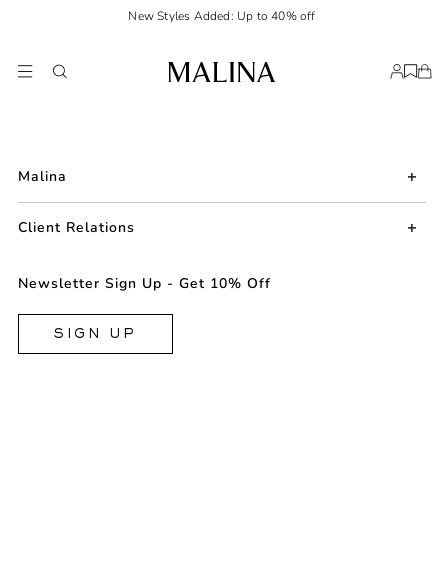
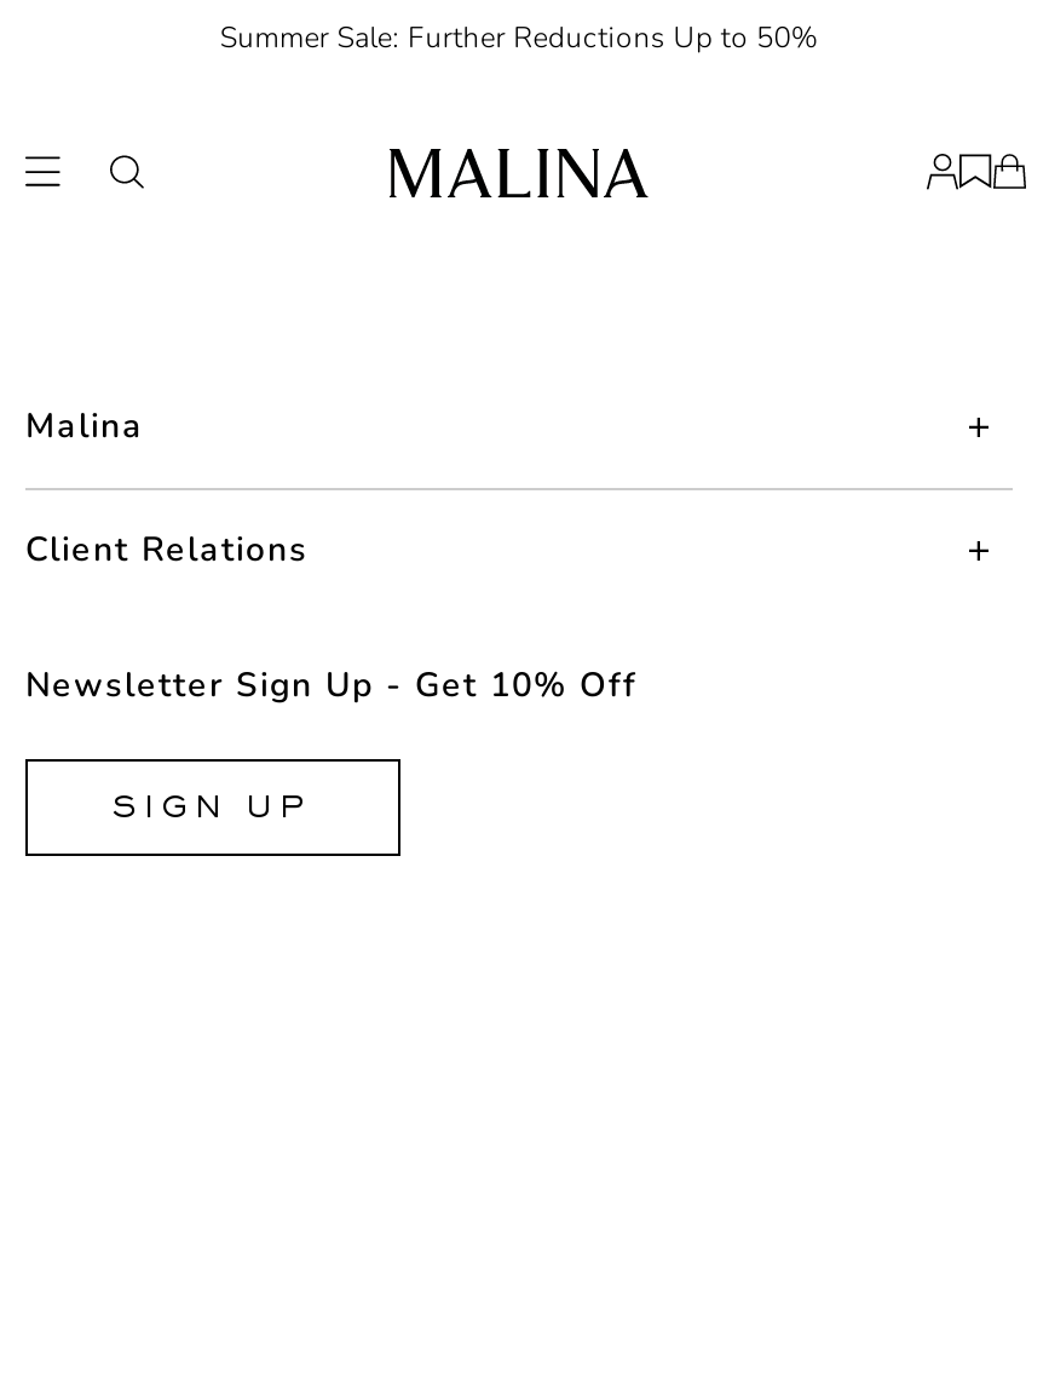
[128,8,316,24] New Styles Added: Up to 40% off -> [220,18,818,57] Summer Sale: Further Reductions Up to 50%

